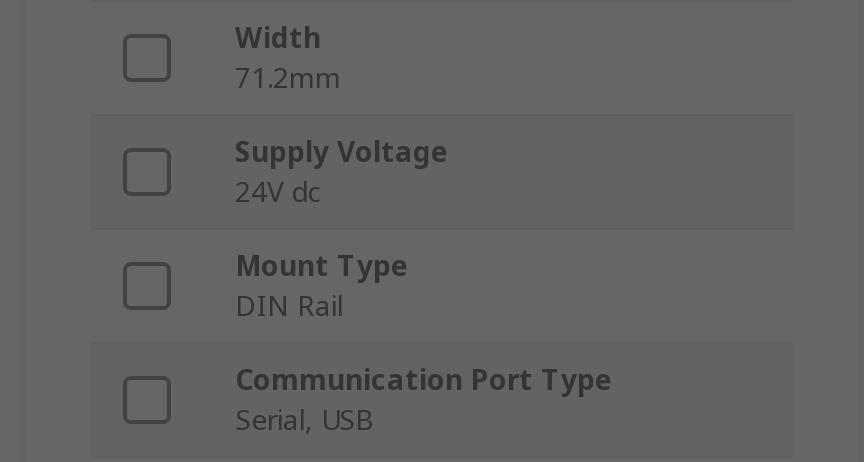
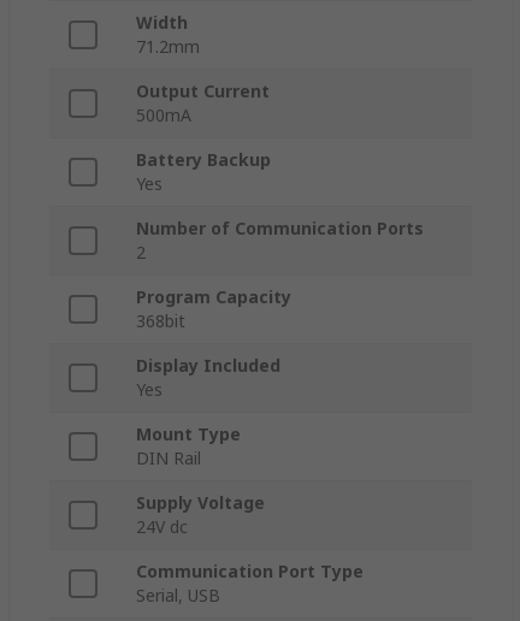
none -> [136,80,424,401] Output Current | 500mA | Battery Backup | Yes | Number of Communication Ports | 2 | Program Capacity | 368bit | Display Included | Yes
moved [235,133,449,211] -> [136,492,265,539]: Supply Voltage | 24V dc

